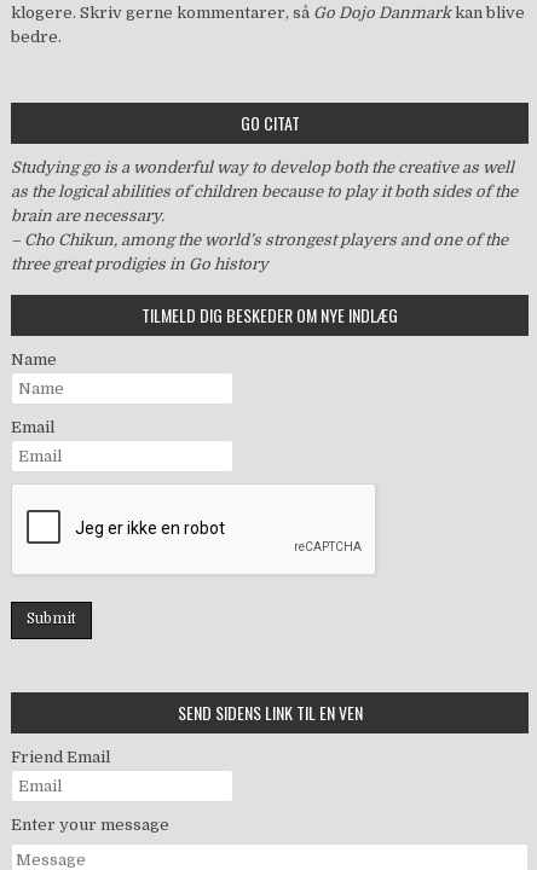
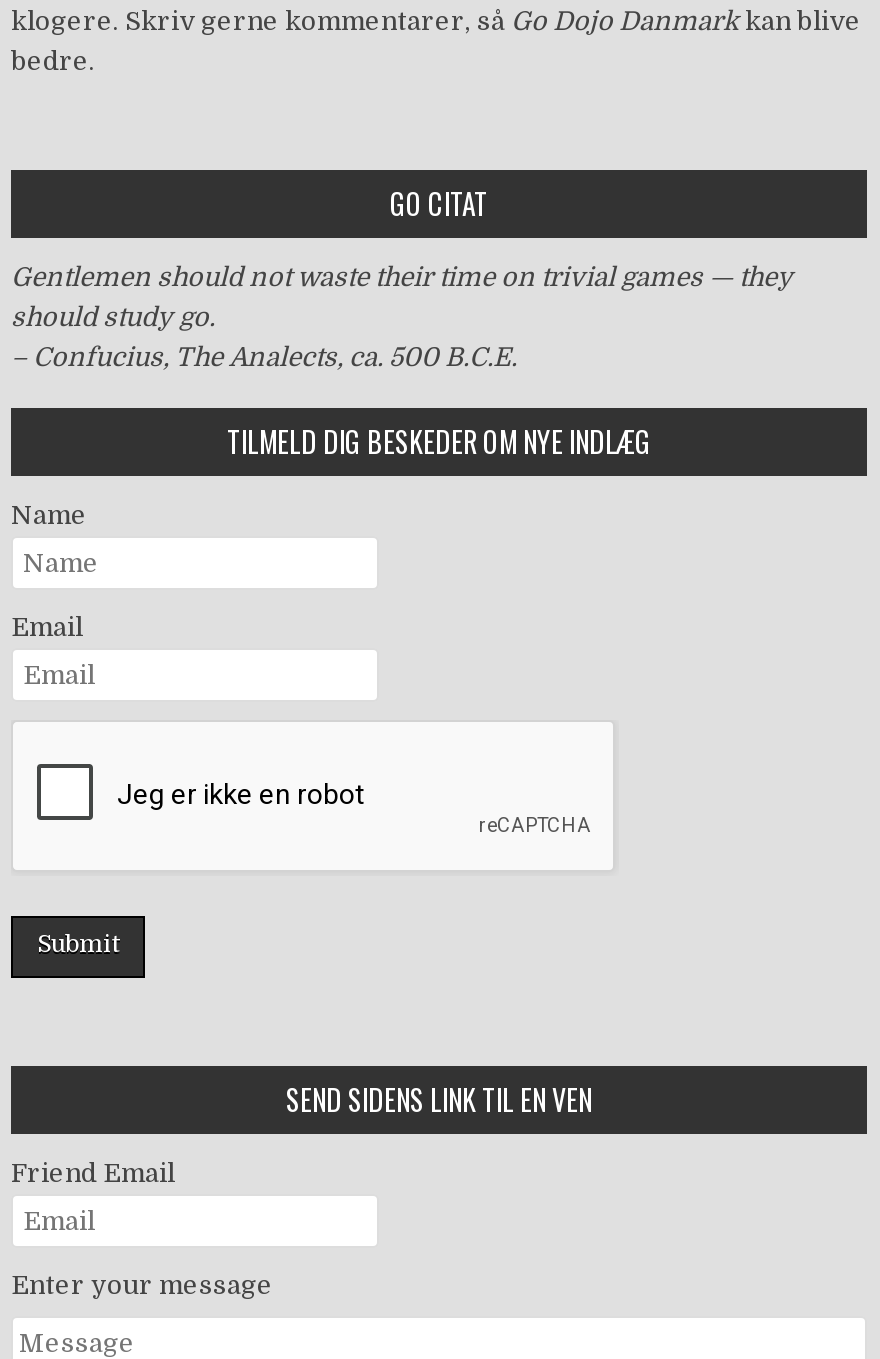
[11,158,518,273] Studying go is a wonderful way to develop both the creative as well | as the logical abilities of children because to play it both sides of the | brain are necessary. | – Cho Chikun, among the world’s strongest players and one of the | three great prodigies in Go history -> [11,262,793,372] Gentlemen should not waste their time on trivial games — they | should study go. | – Confucius, The Analects, ca. 500 B.C.E.

